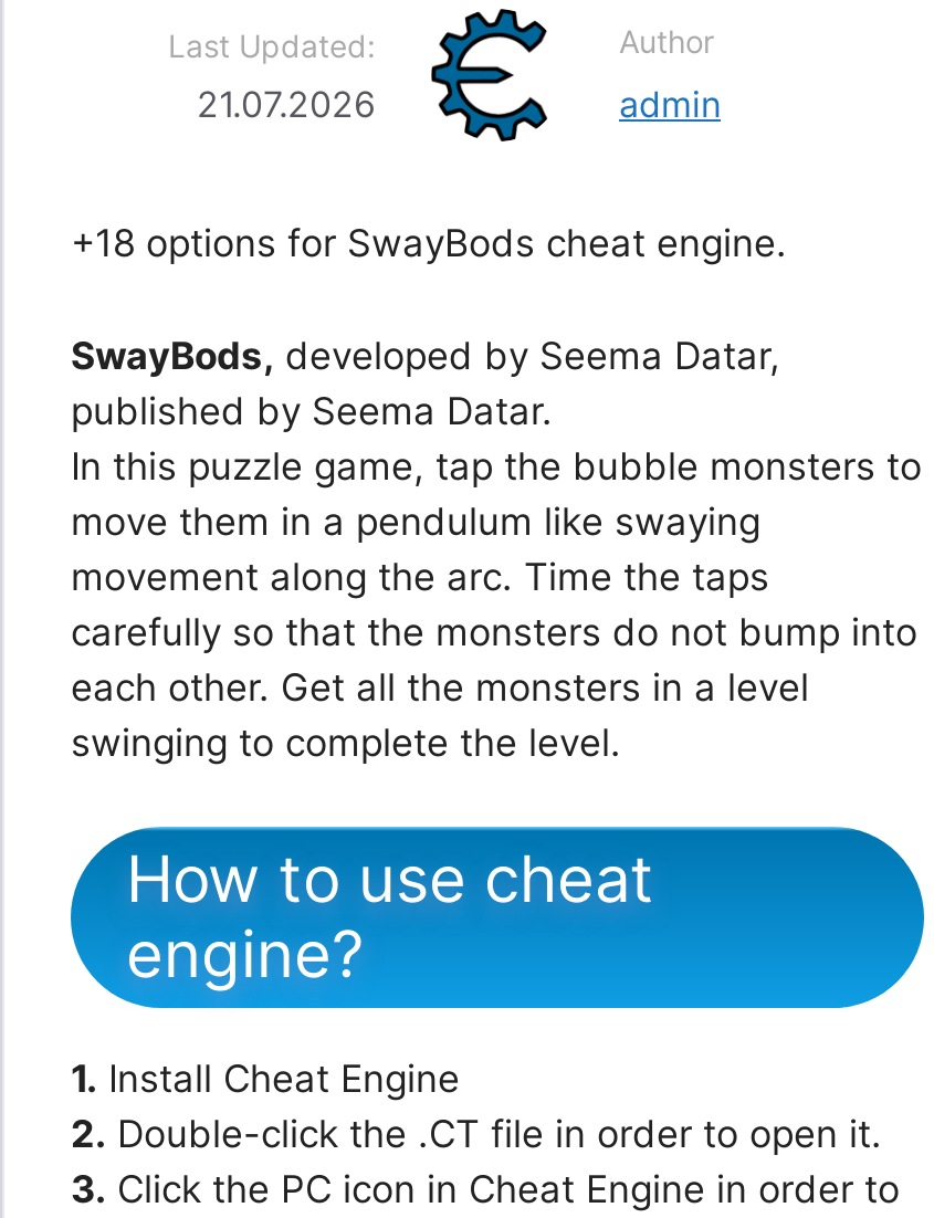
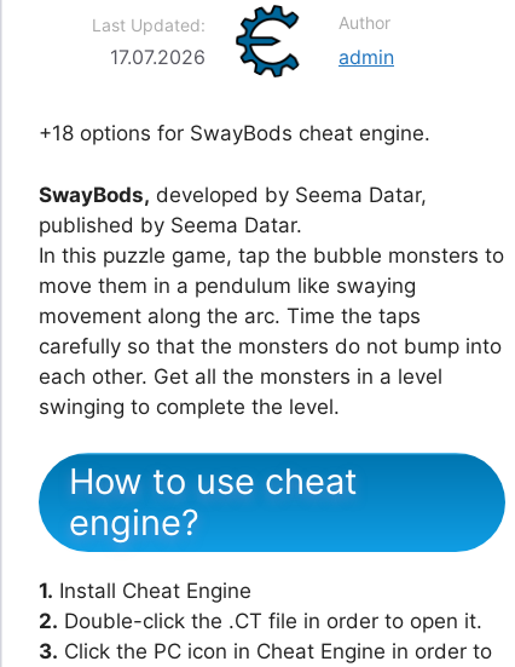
[197,81,376,125] 21.07.2026 -> [110,44,206,68] 17.07.2026

